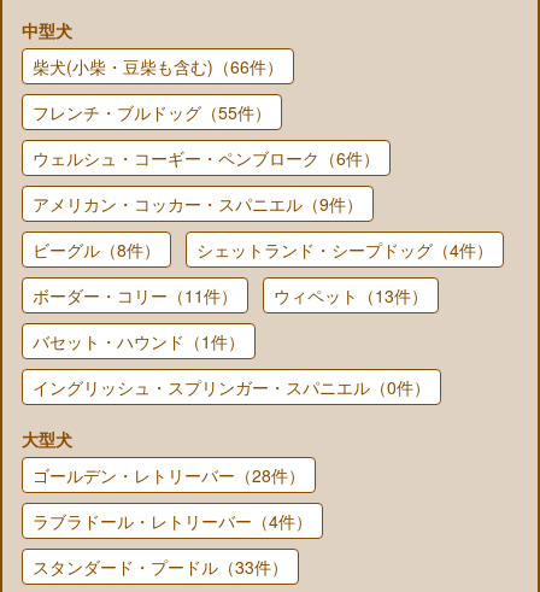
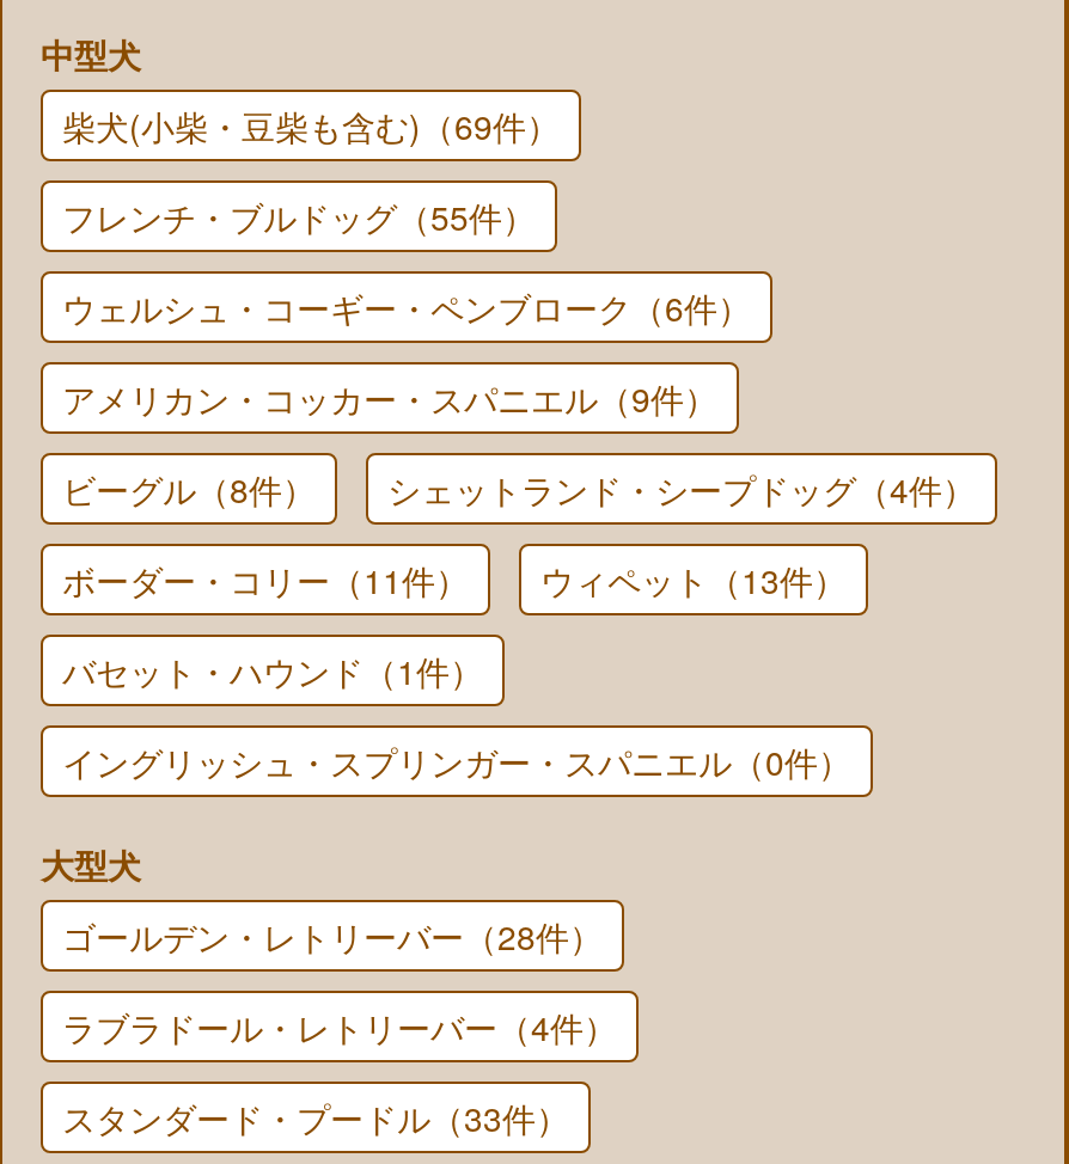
[33,54,283,78] 柴犬(小柴・豆柴も含む)（66件） -> [62,102,560,149] 柴犬(小柴・豆柴も含む)（69件）

